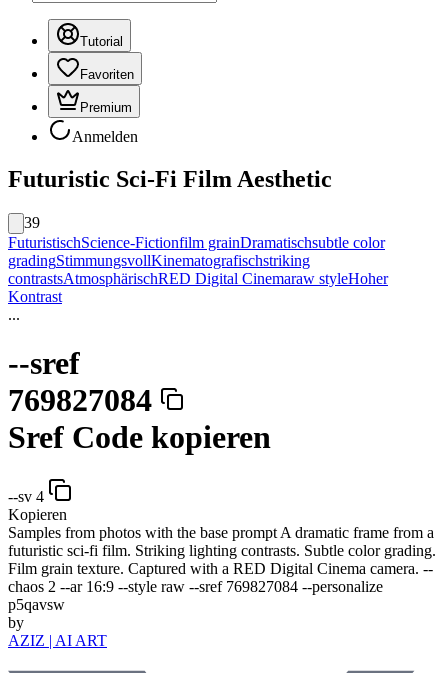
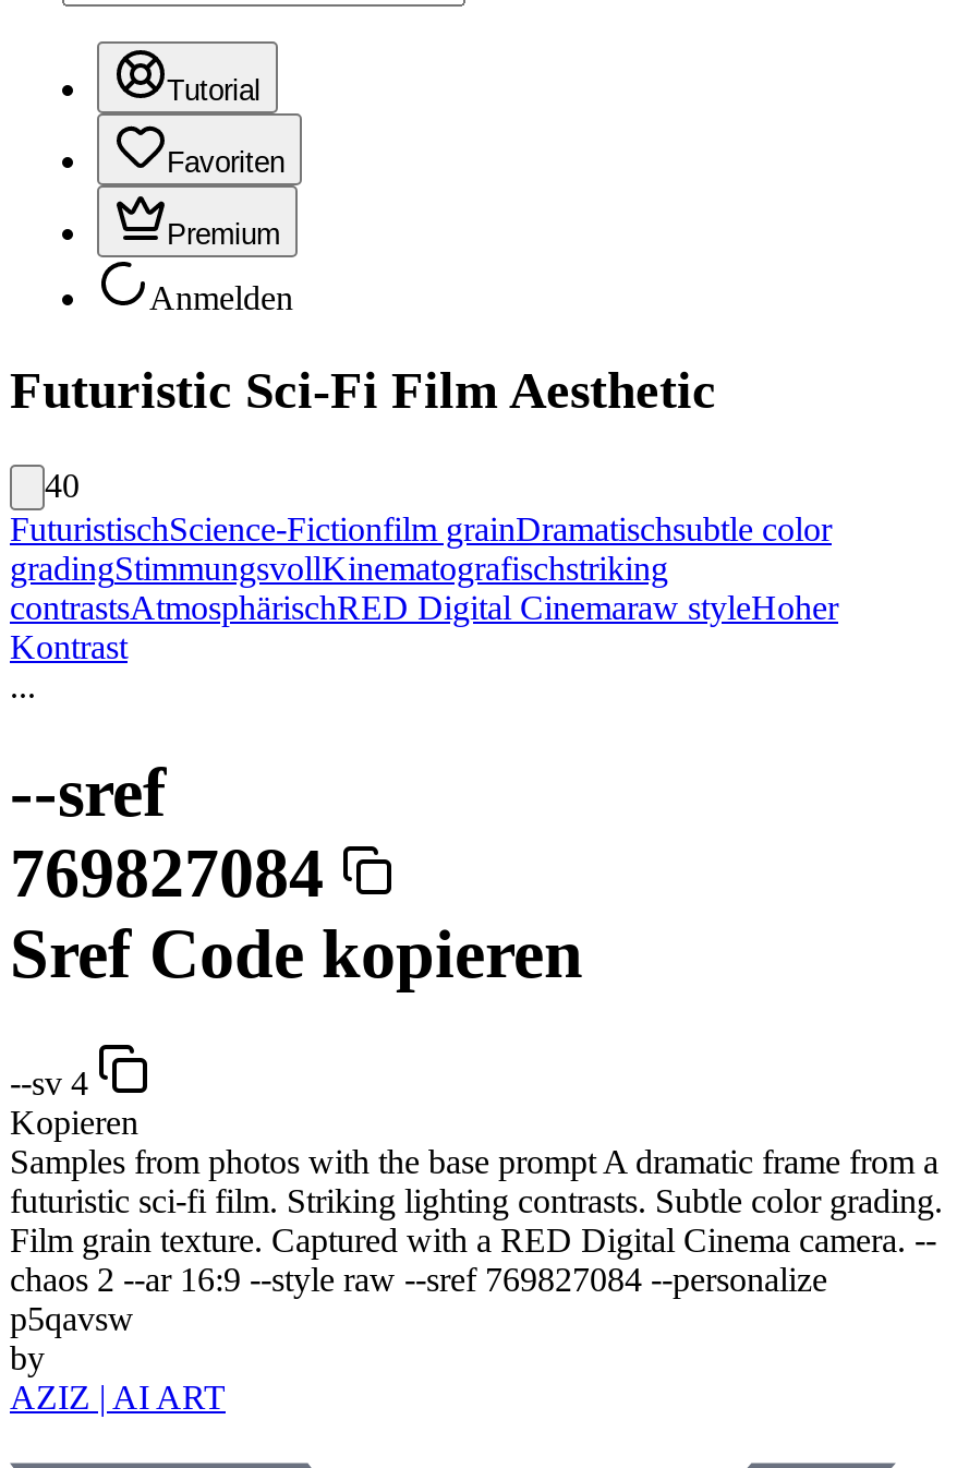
[24,214,40,231] 39 -> [45,466,80,503] 40

